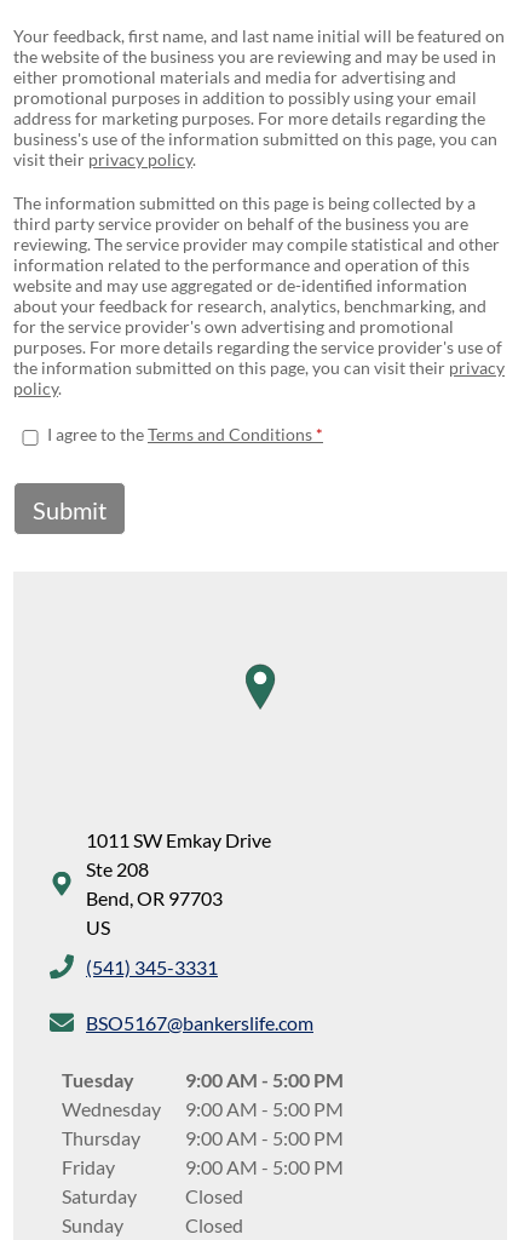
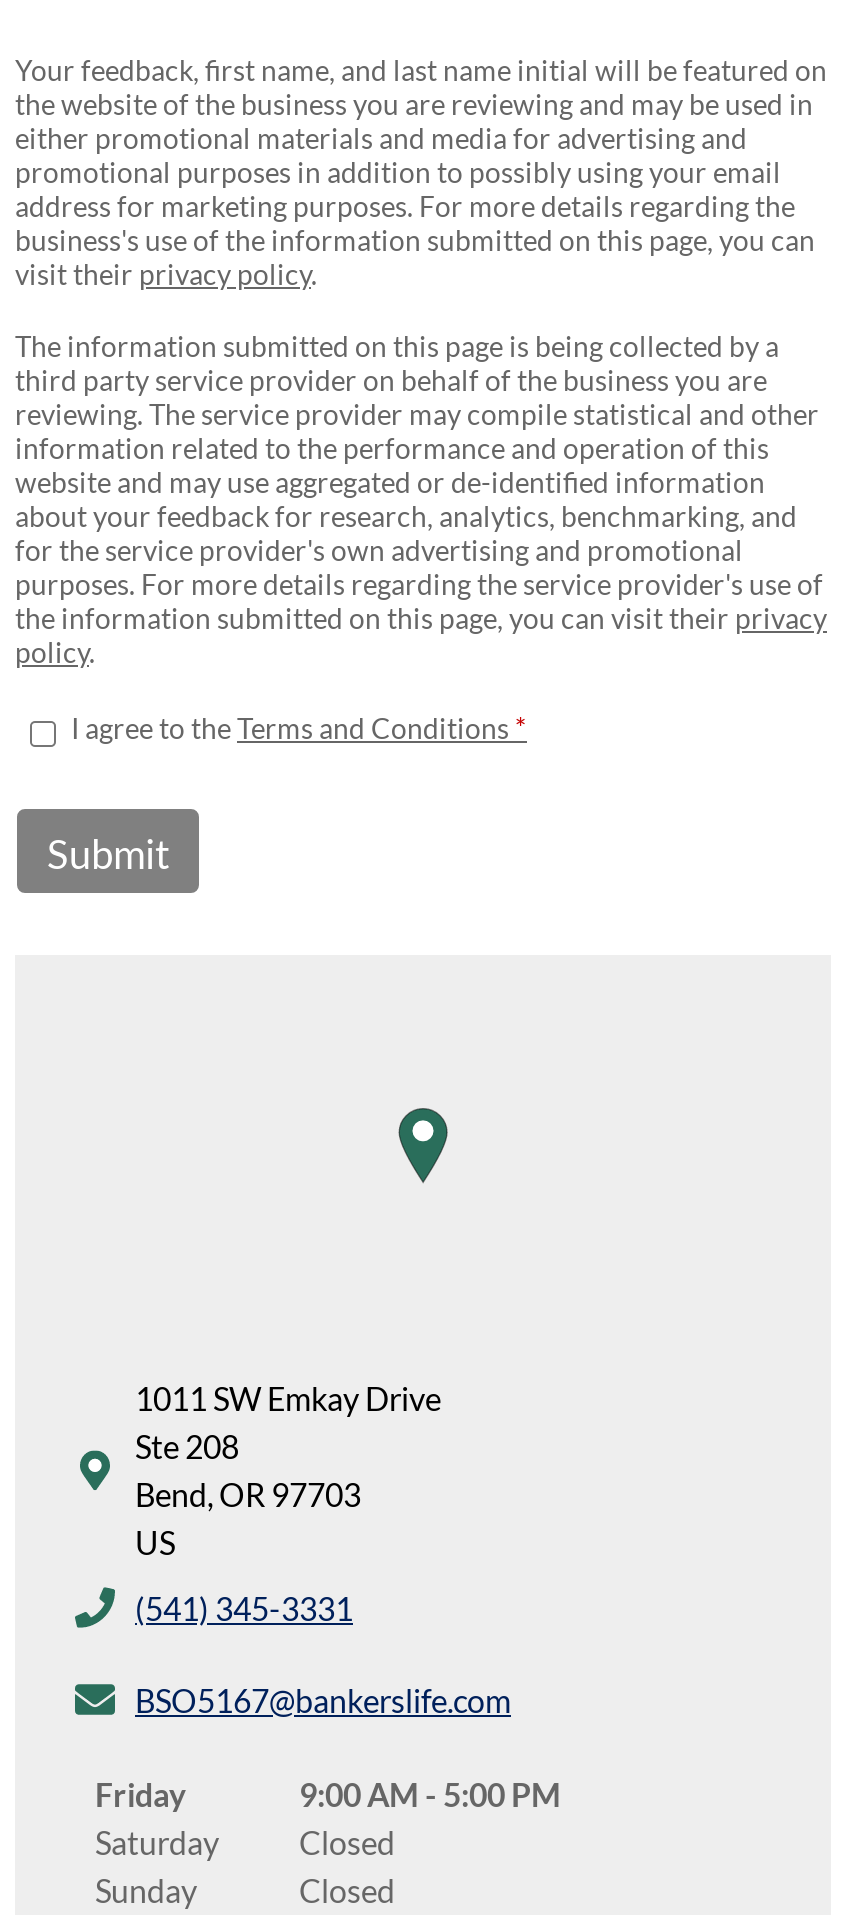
[62,1068,344,1149] Tuesday | 9:00 AM - 5:00 PM | Wednesday | 9:00 AM - 5:00 PM | Thursday | 9:00 AM - 5:00 PM -> none

